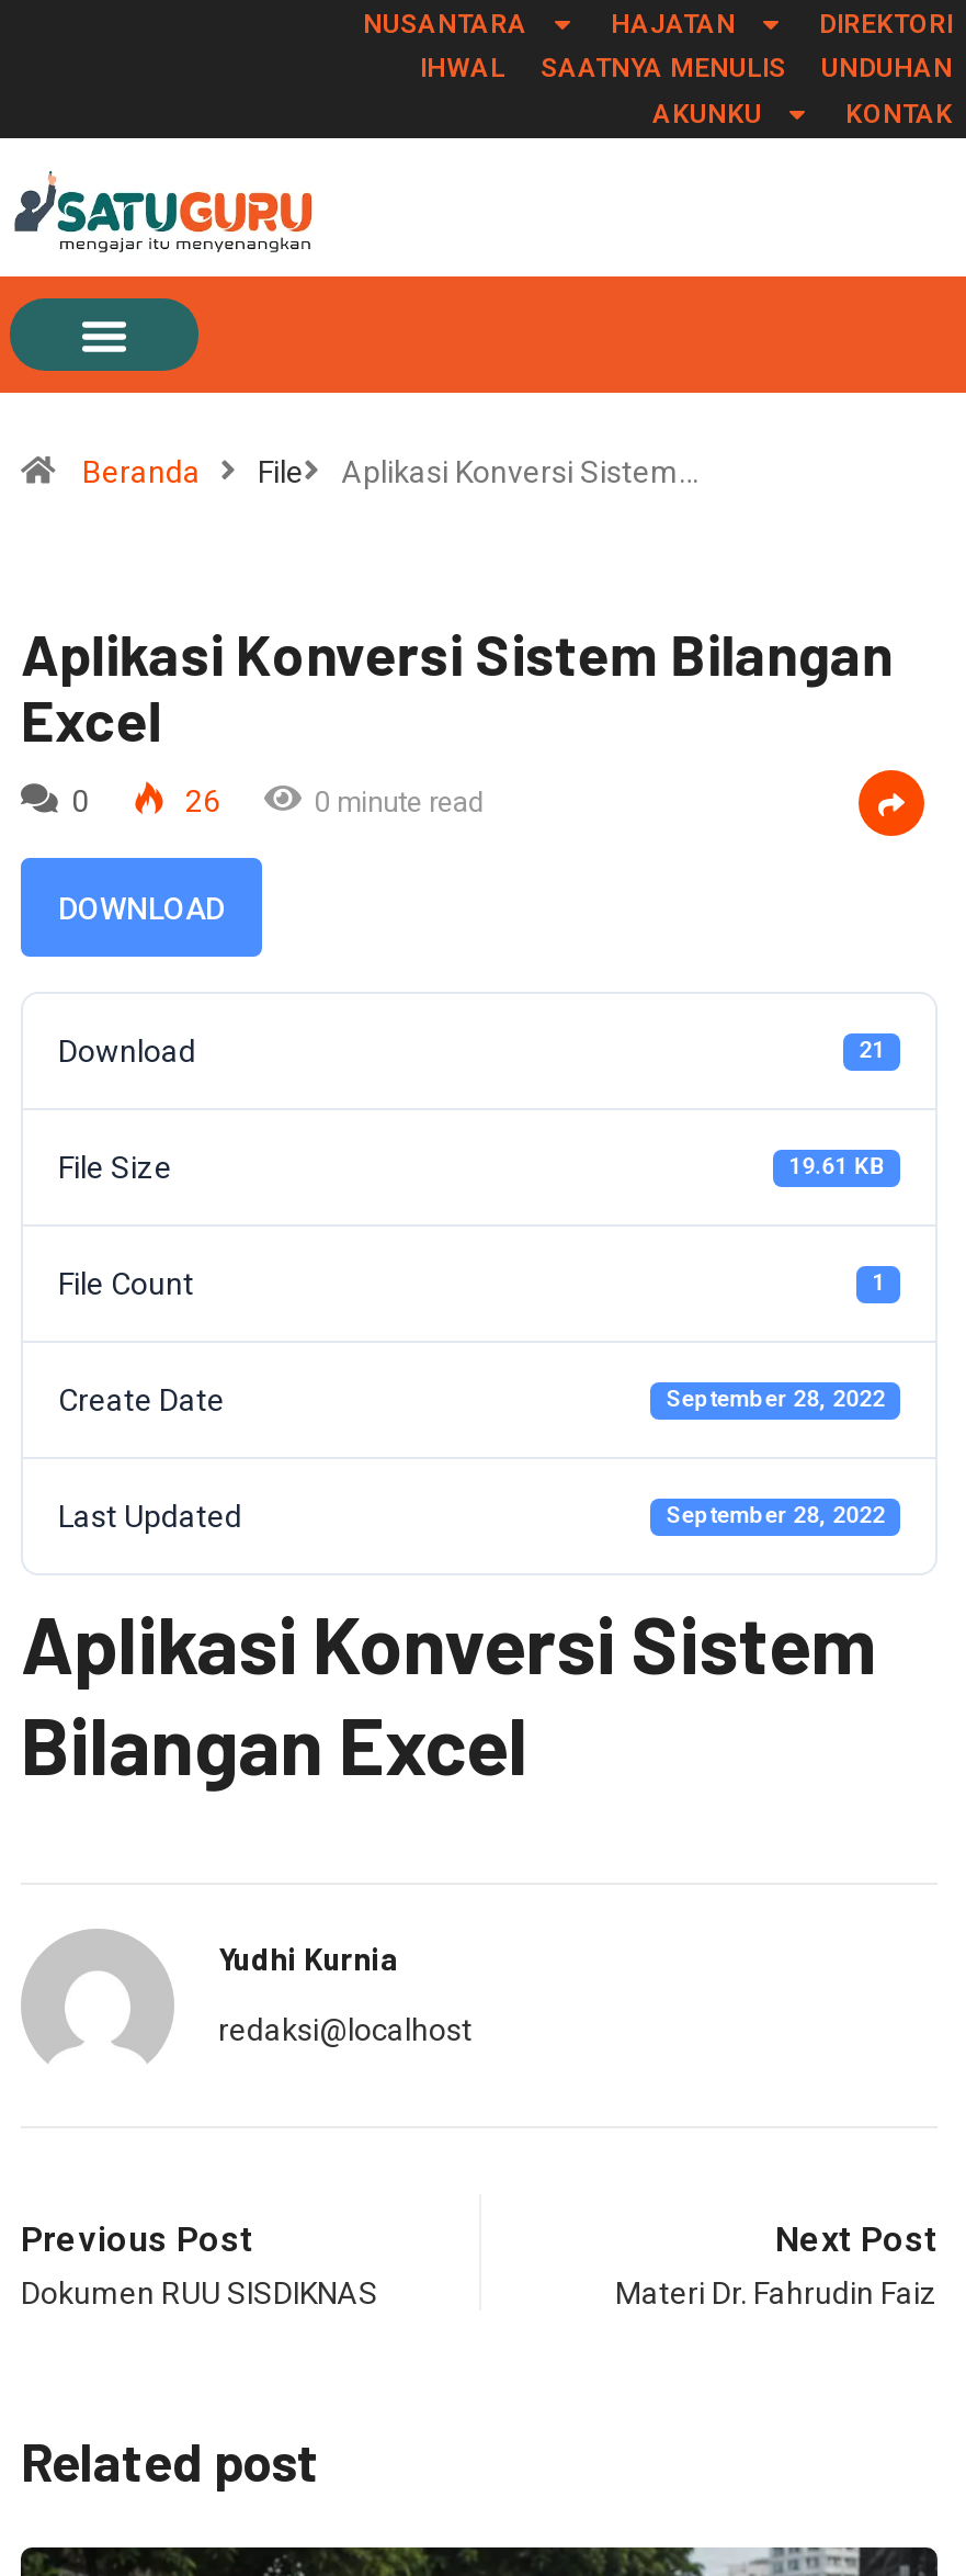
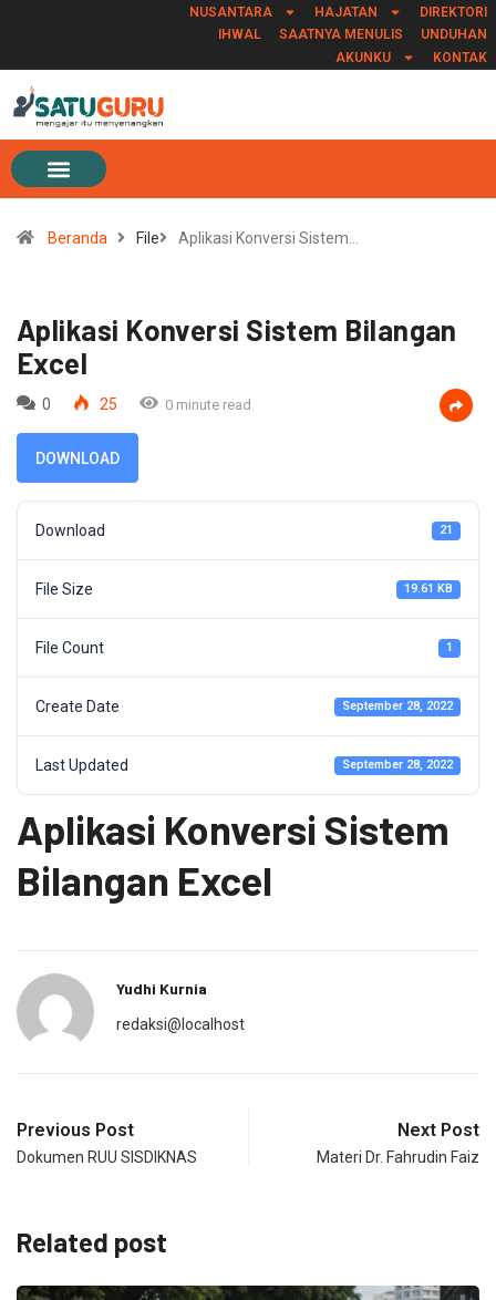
[179,784,220,819] 26 -> [96,396,117,413] 25

